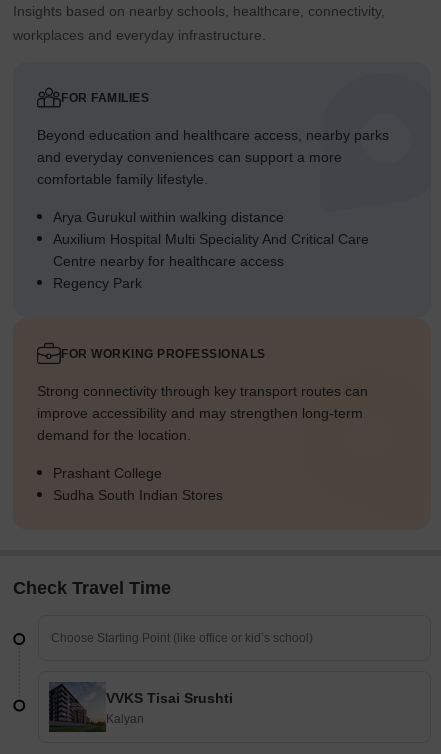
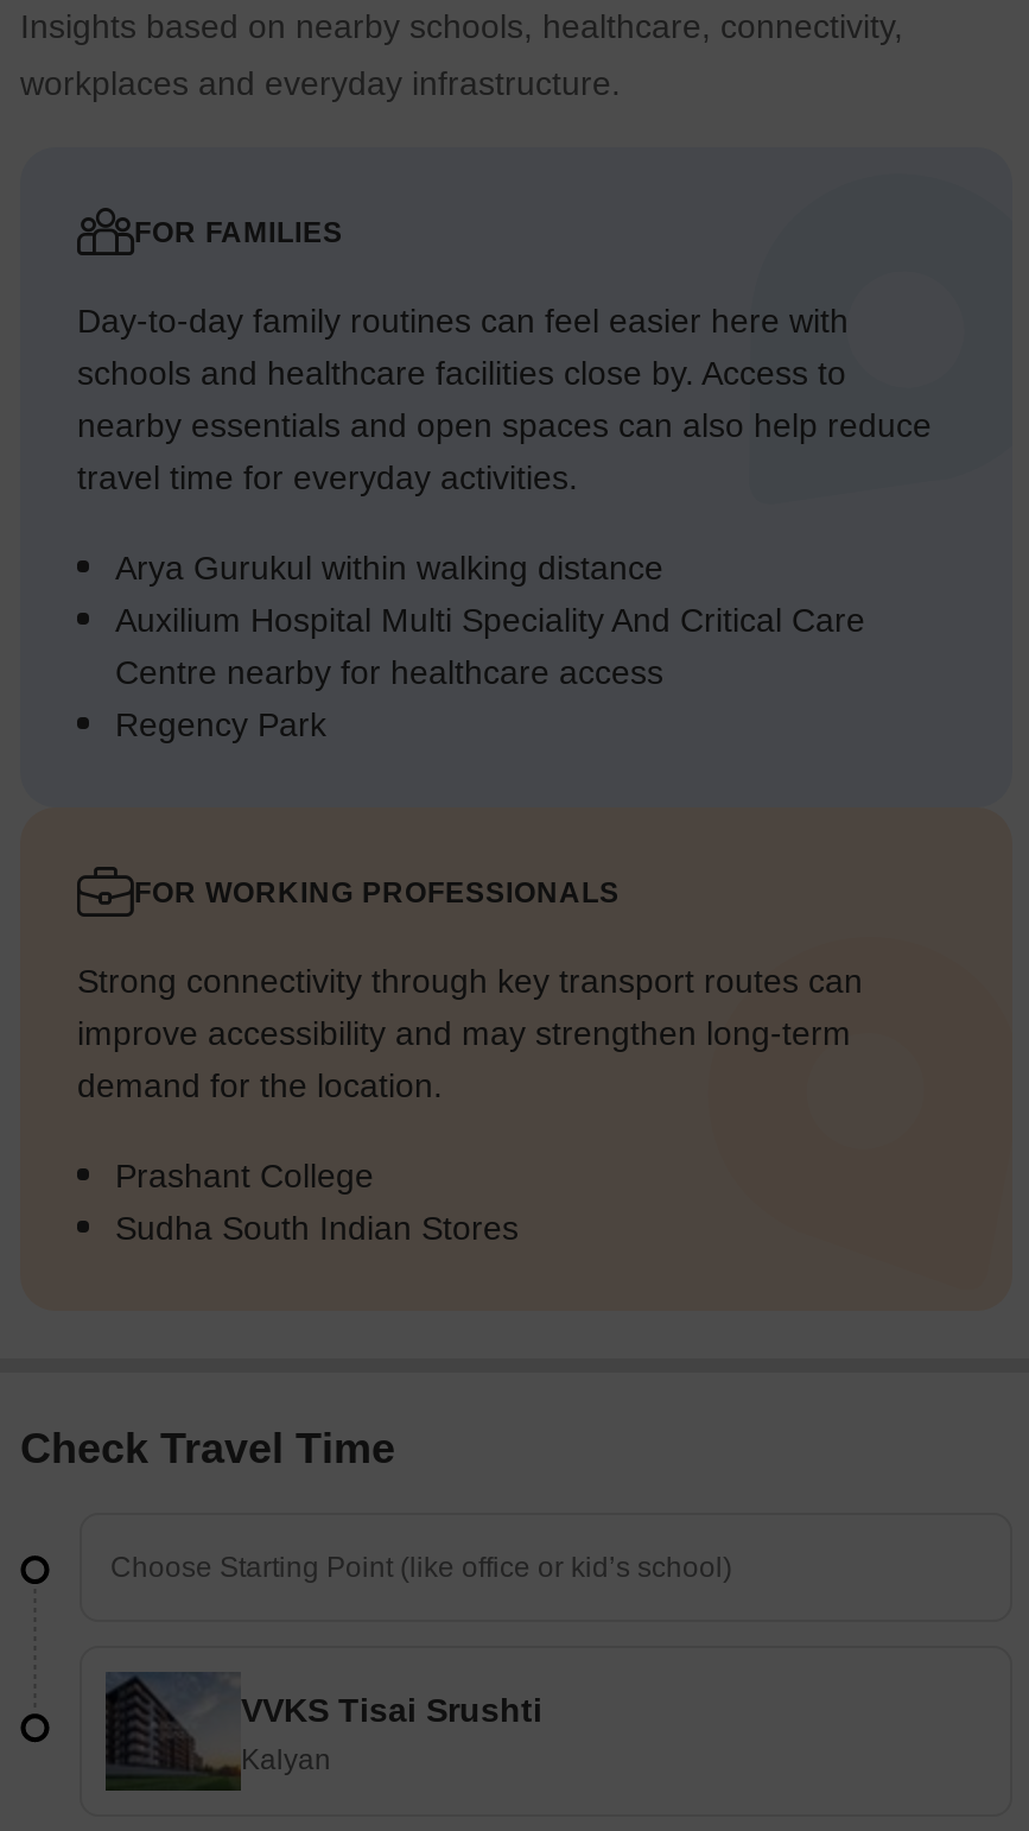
[37,127,389,187] Beyond education and healthcare access, nearby parks | and everyday conveniences can support a more | comfortable family lifestyle. -> [77,303,932,497] Day-to-day family routines can feel easier here with | schools and healthcare facilities close by. Access to | nearby essentials and open spaces can also help reduce | travel time for everyday activities.

